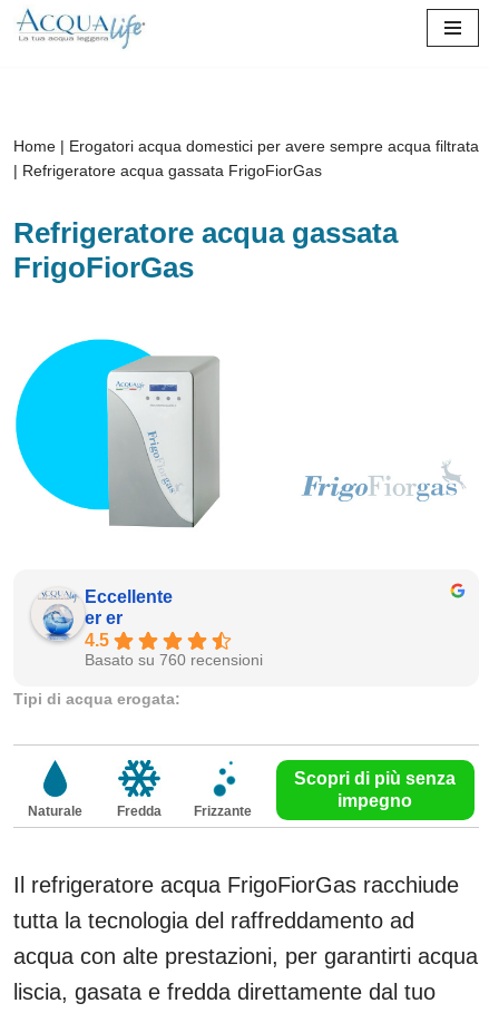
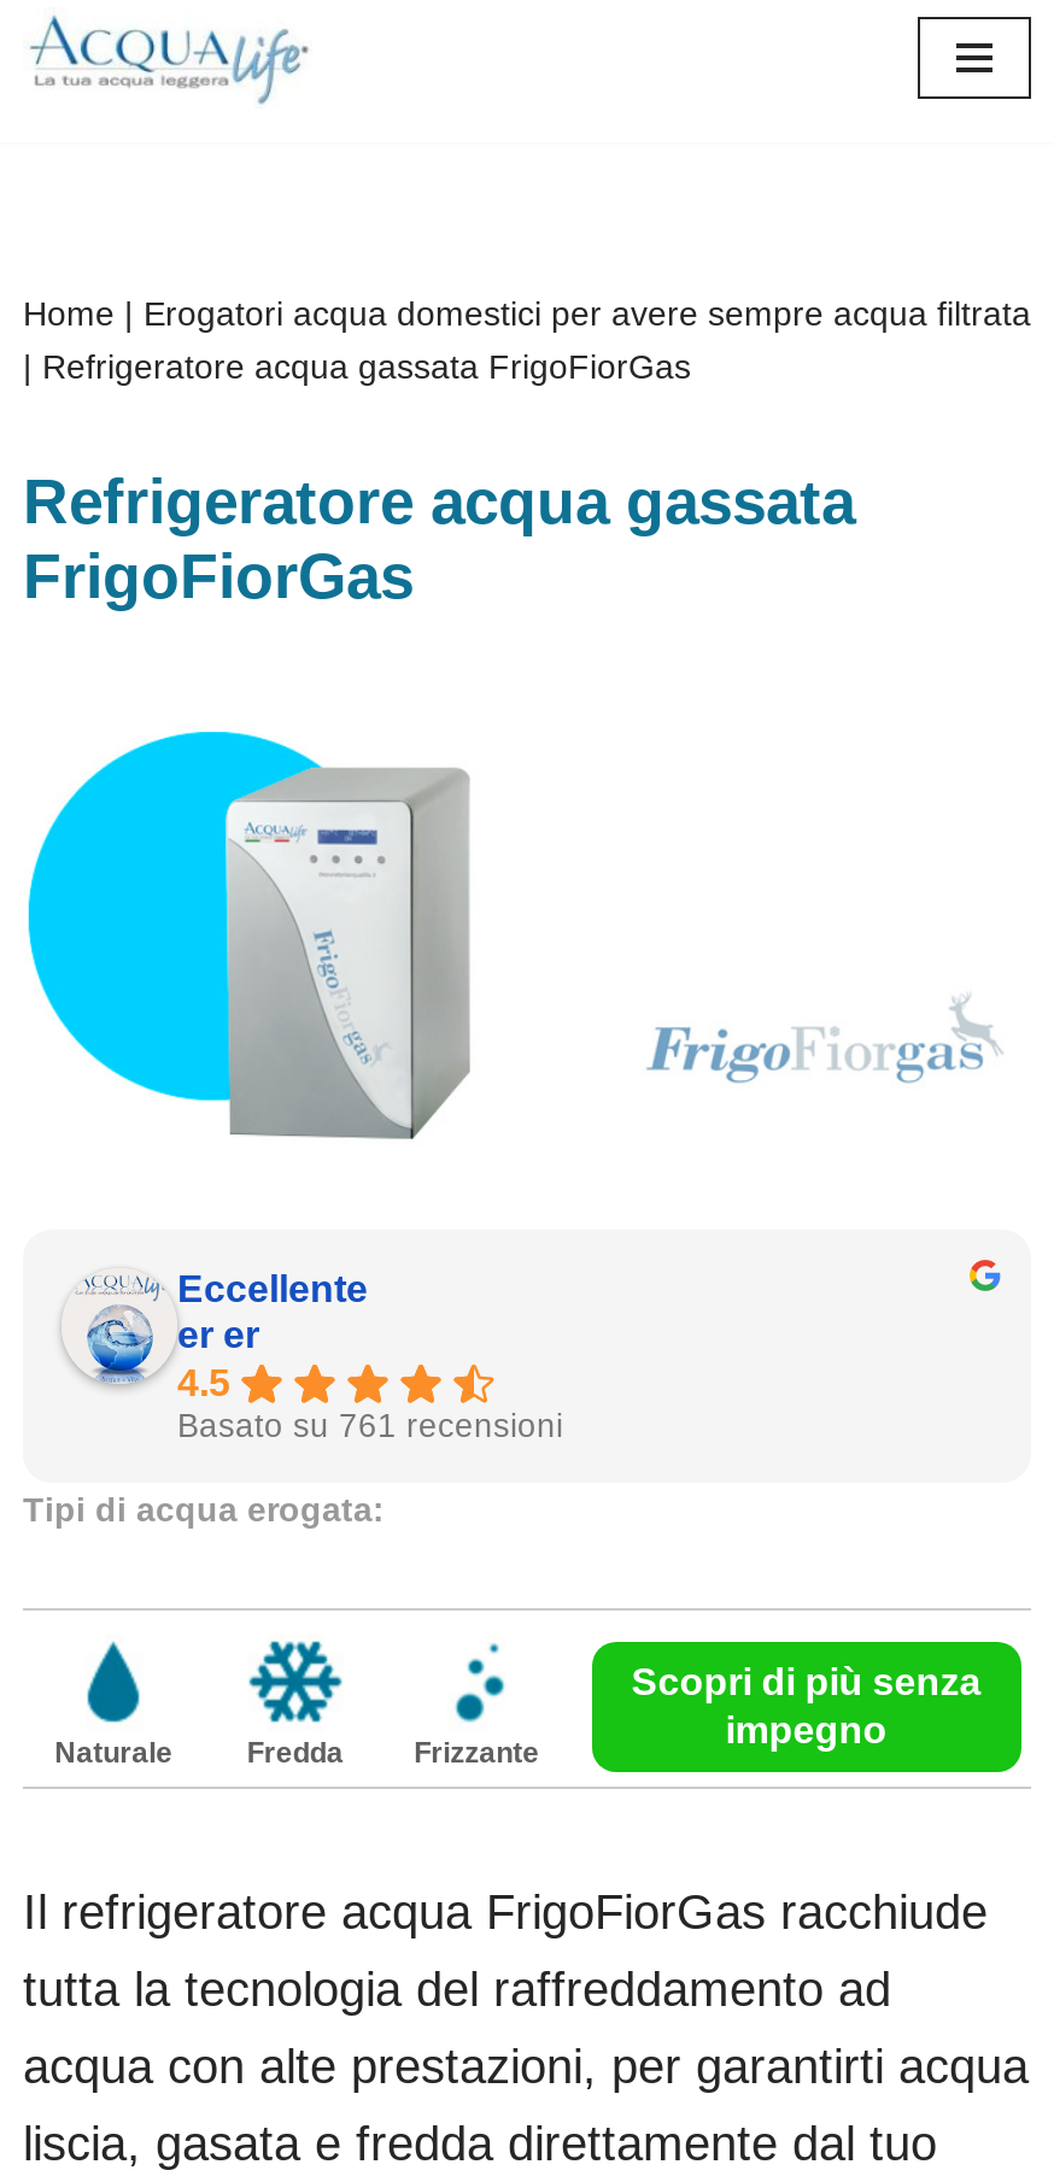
[85,652,263,669] Basato su 760 recensioni -> [177,1408,563,1444] Basato su 761 recensioni

